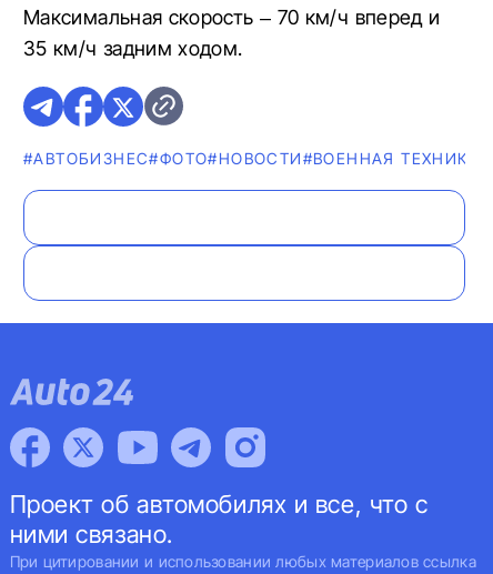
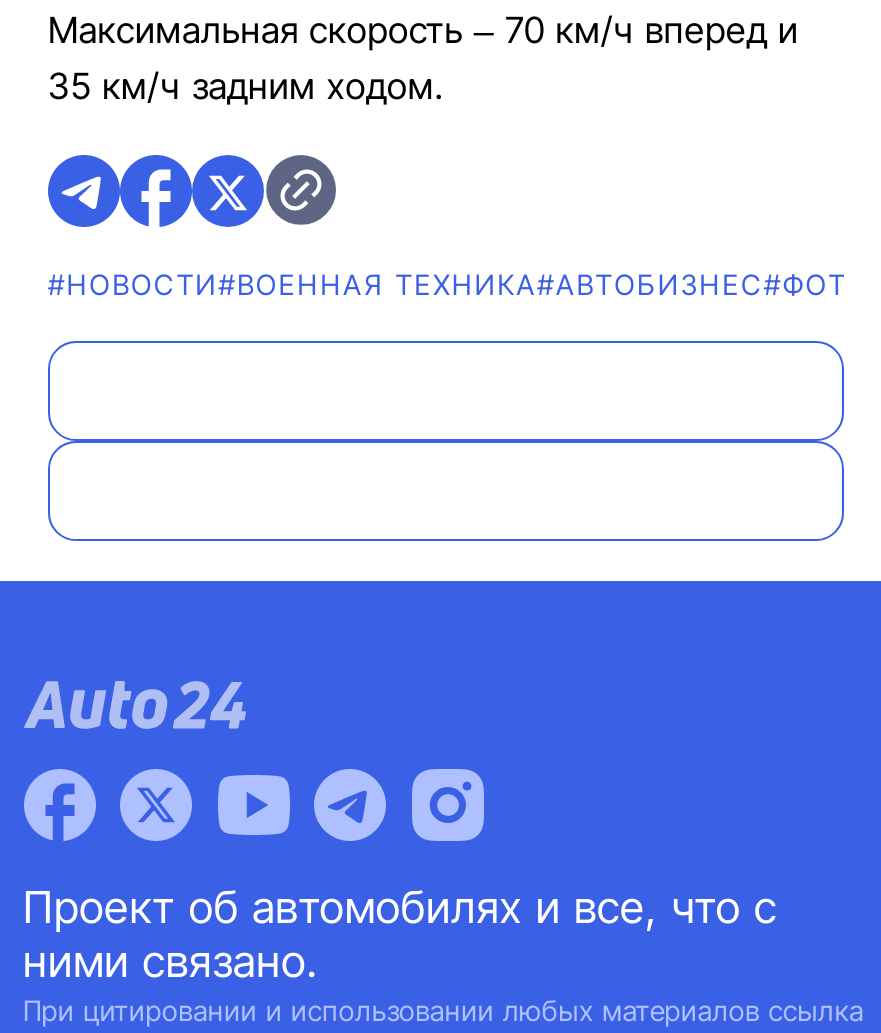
[23,149,480,168] #AВТОБИЗНЕС#ФОТО#НОВОСТИ#ВОЕННАЯ ТЕХНИКА -> [48,267,870,301] #НОВОСТИ#ВОЕННАЯ ТЕХНИКА#AВТОБИЗНЕС#ФОТО

